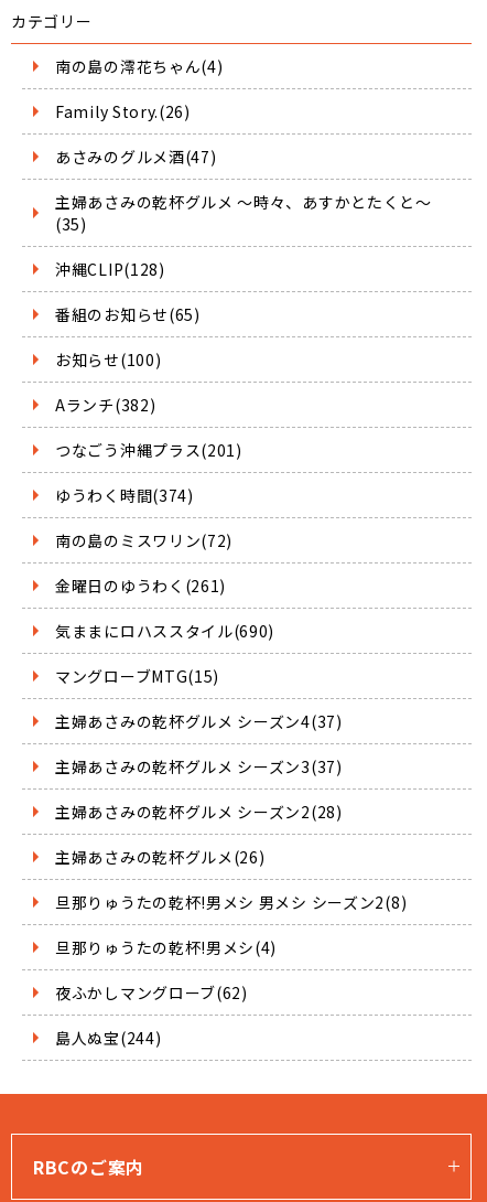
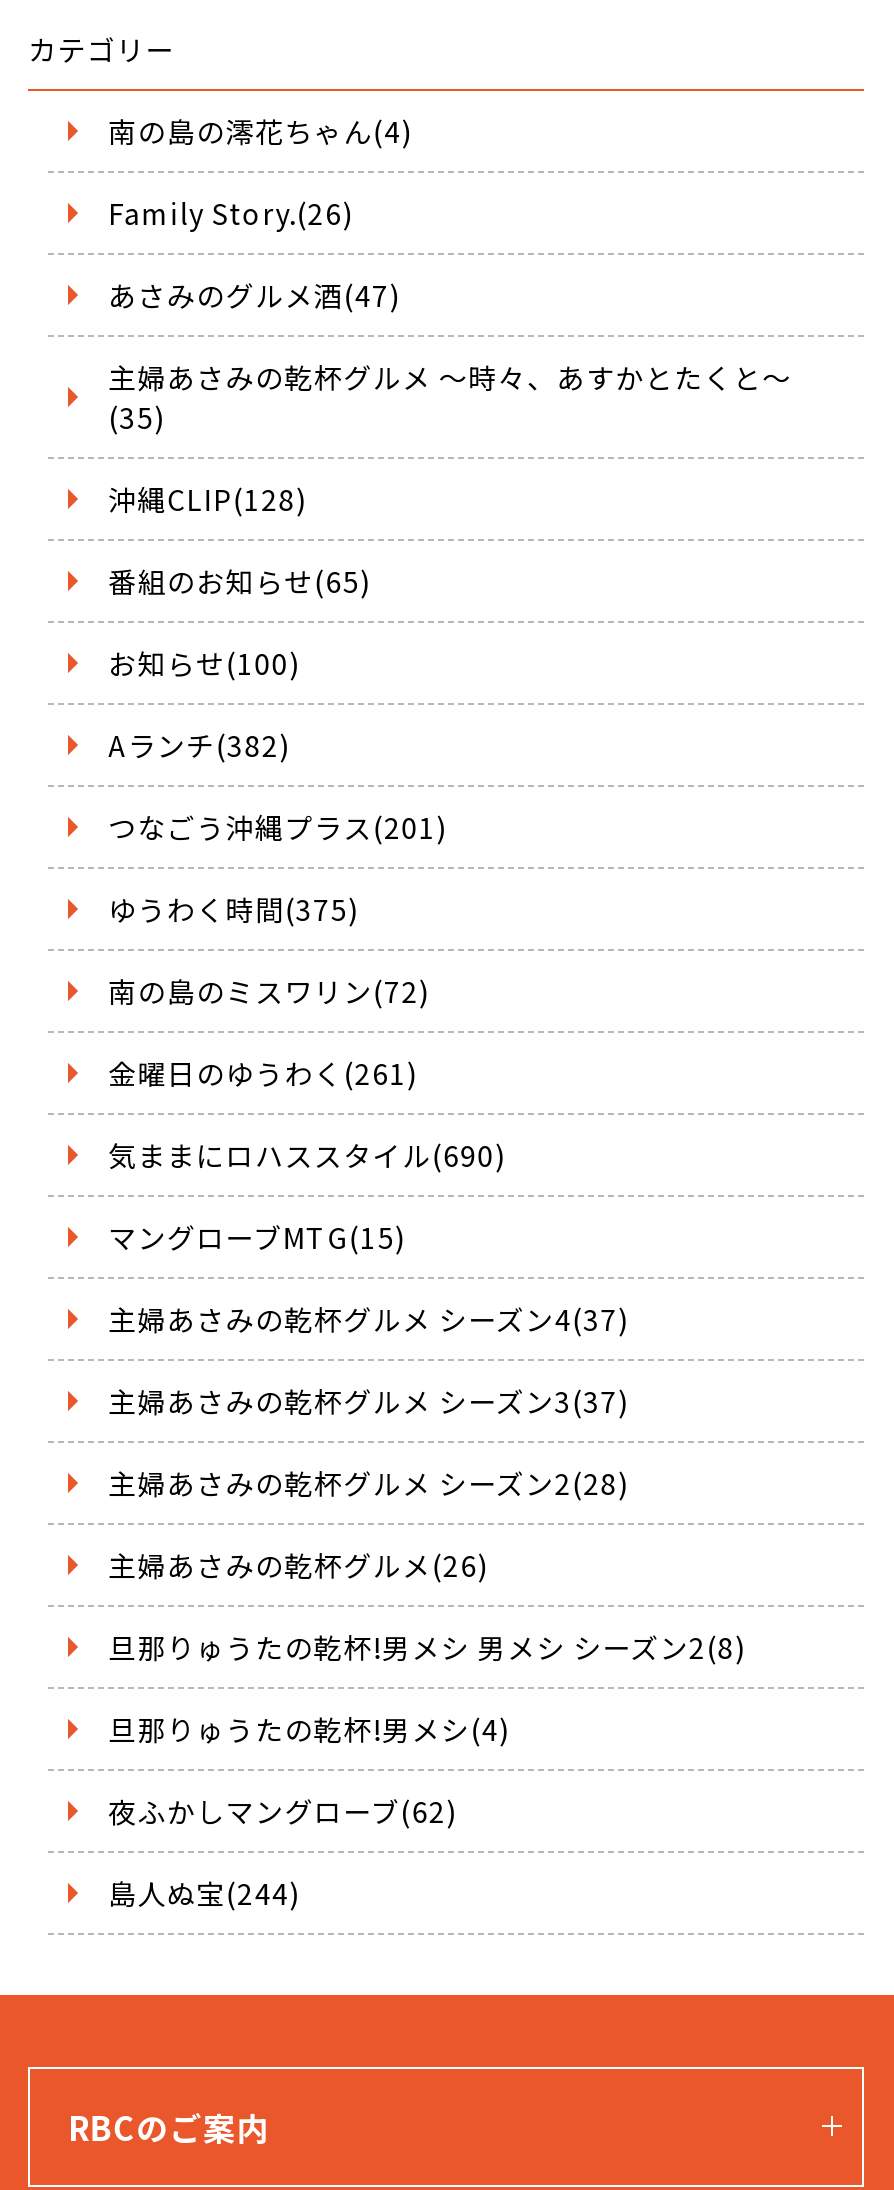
[55,484,194,506] ゆうわく時間(374) -> [108,889,359,929] ゆうわく時間(375)

